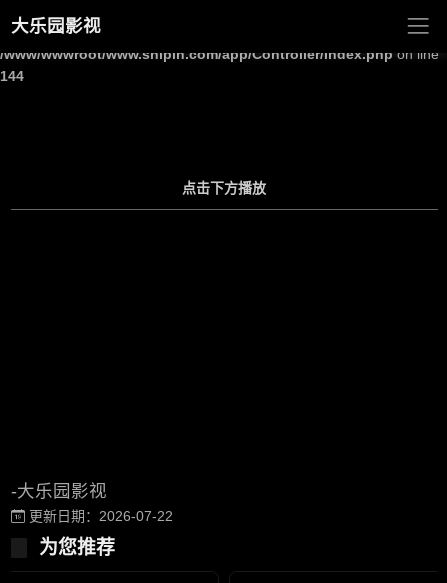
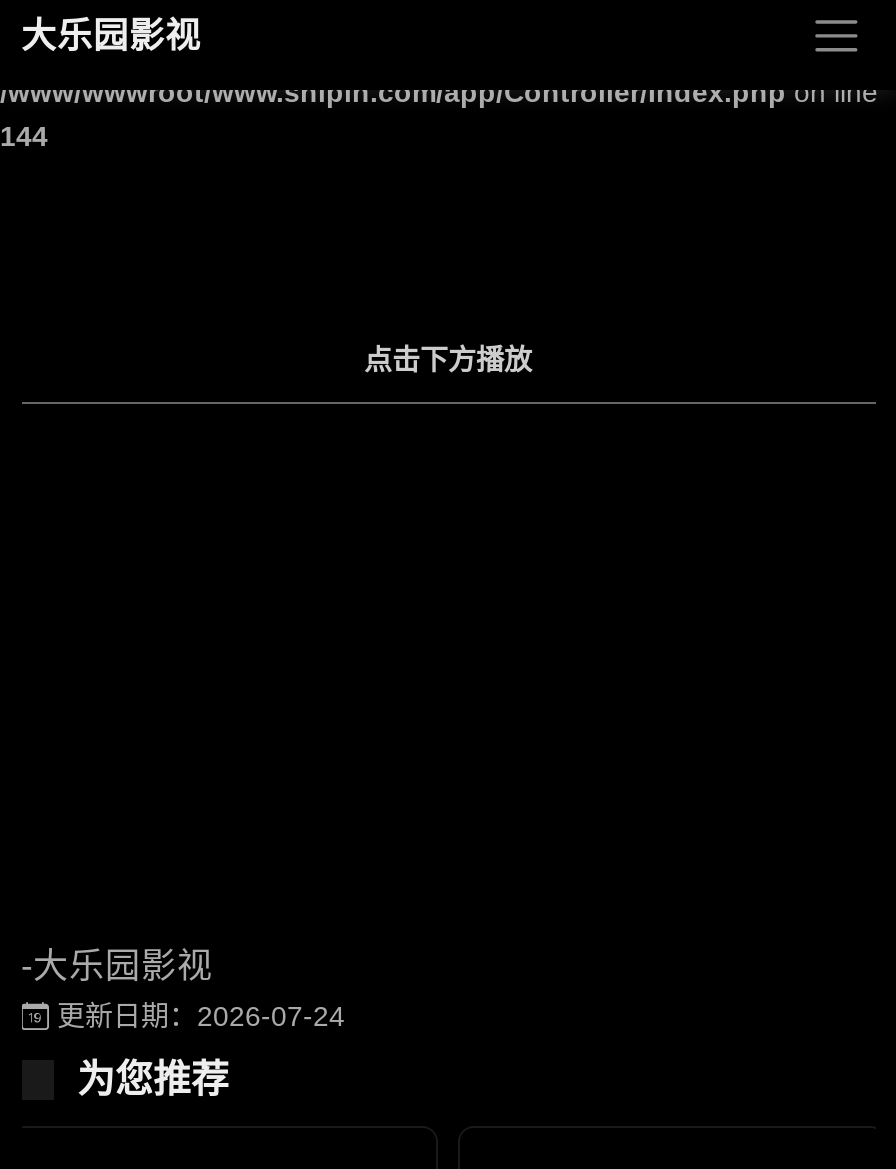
[24,508,172,524] 更新日期：2026-07-22 -> [49,1000,345,1032] 更新日期：2026-07-24

